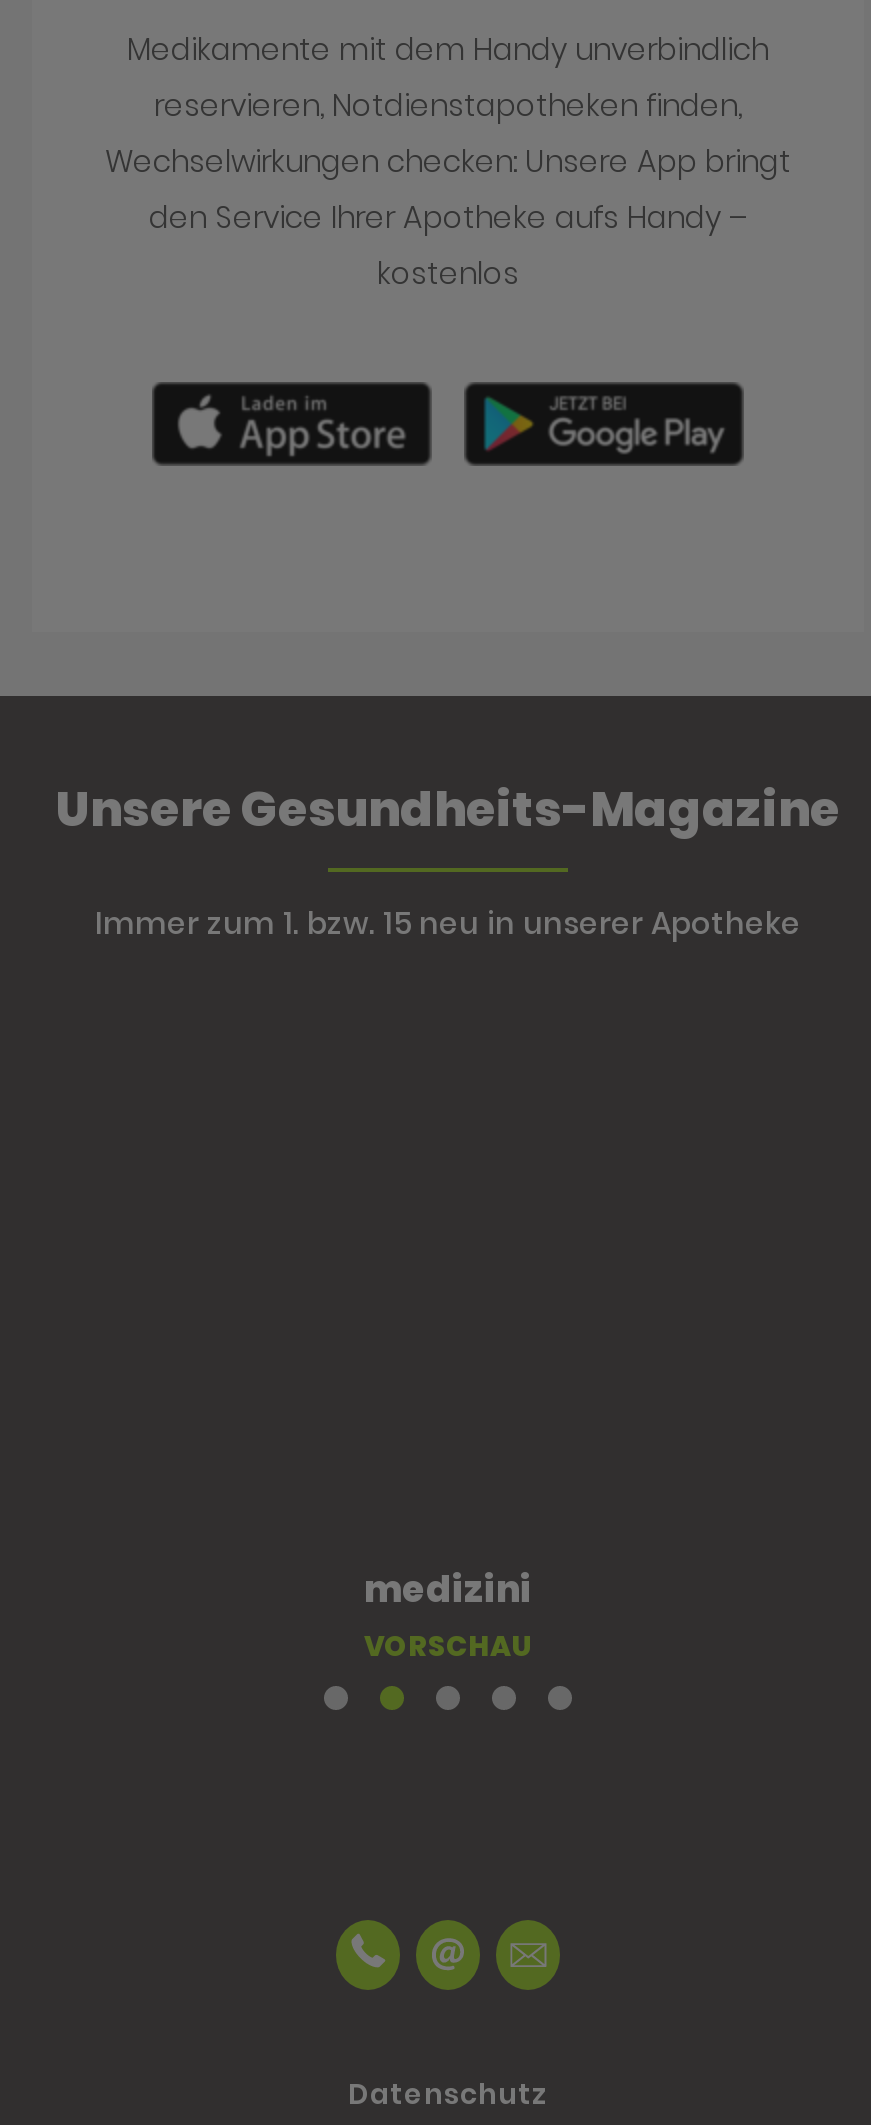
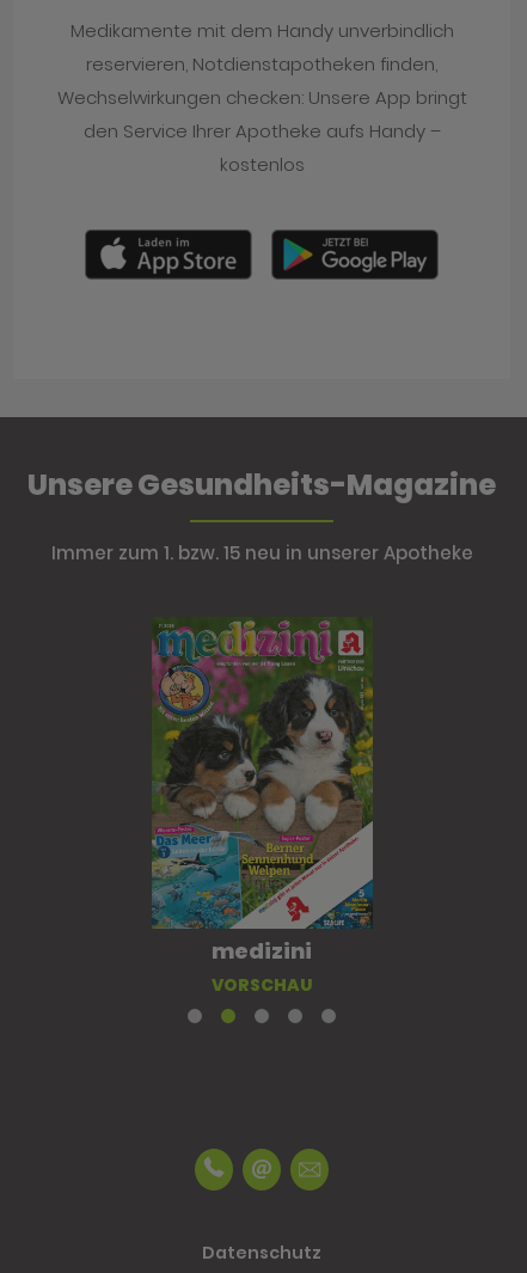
none -> [151,617,374,930] [image]

